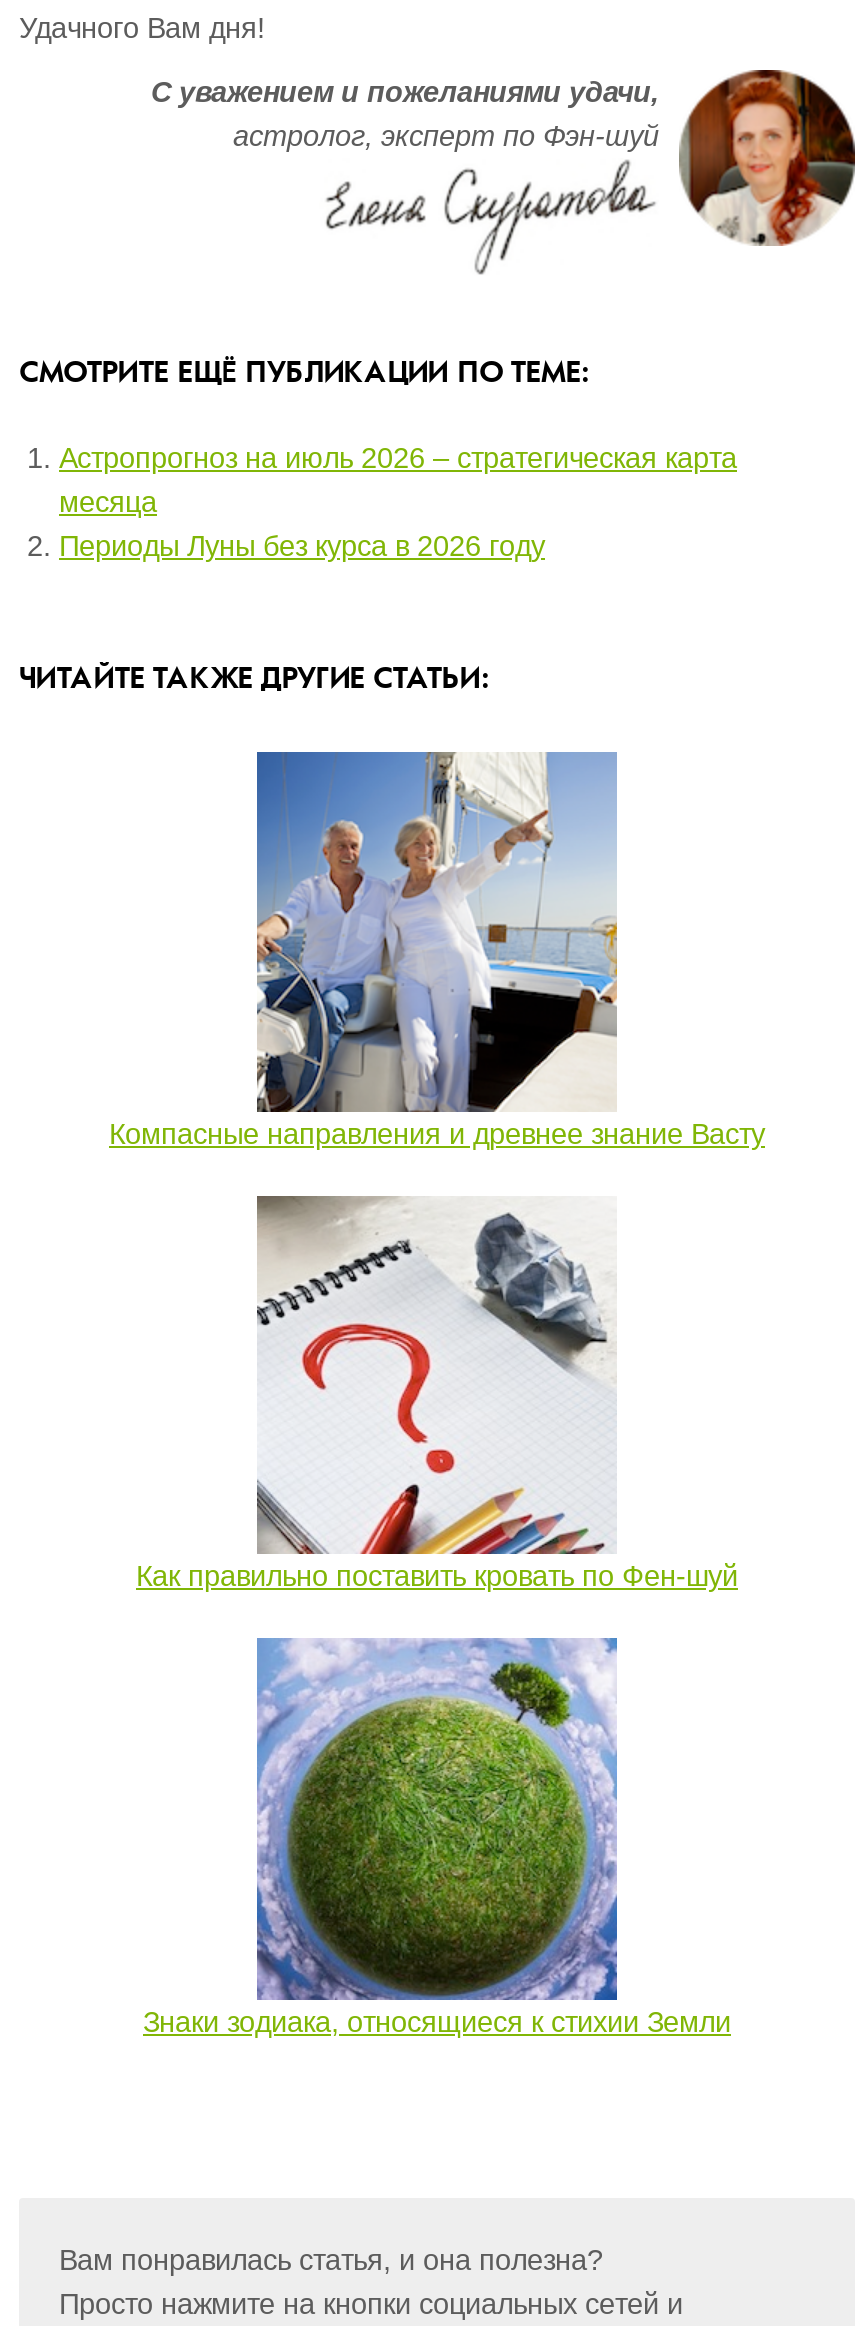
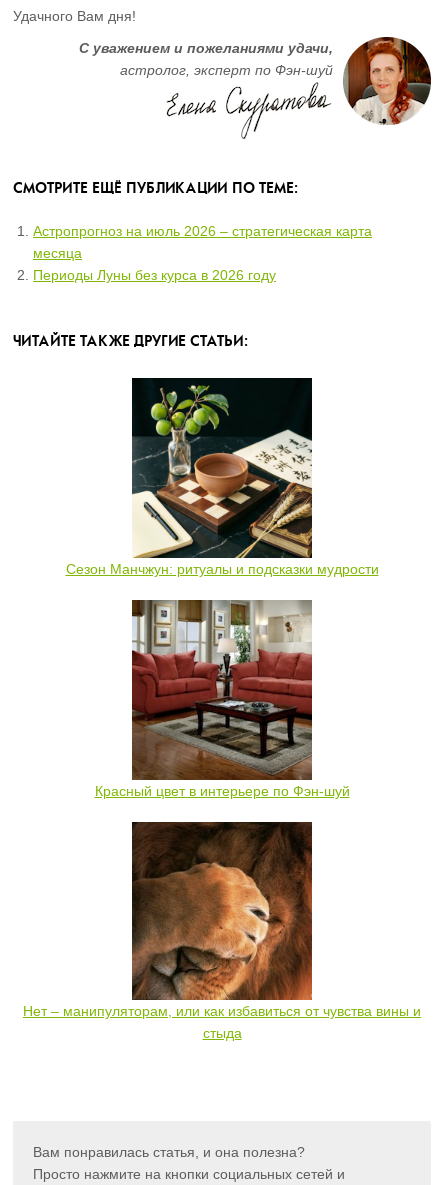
[109,750,765,1150] [image] | Компасные направления и древнее знание Васту -> [65,377,378,577] [image] | Сезон Манчжун: ритуалы и подсказки мудрости
[136,1196,738,1592] [image] | Как правильно поставить кровать по Фен-шуй -> [94,604,349,799] [image] | Красный цвет в интерьере по Фэн-шуй
[143,1636,731,2038] [image] | Знаки зодиака, относящиеся к стихии Земли -> [23,826,421,1041] [image] | Нет – манипуляторам, или как избавиться от чувства вины и | стыда

